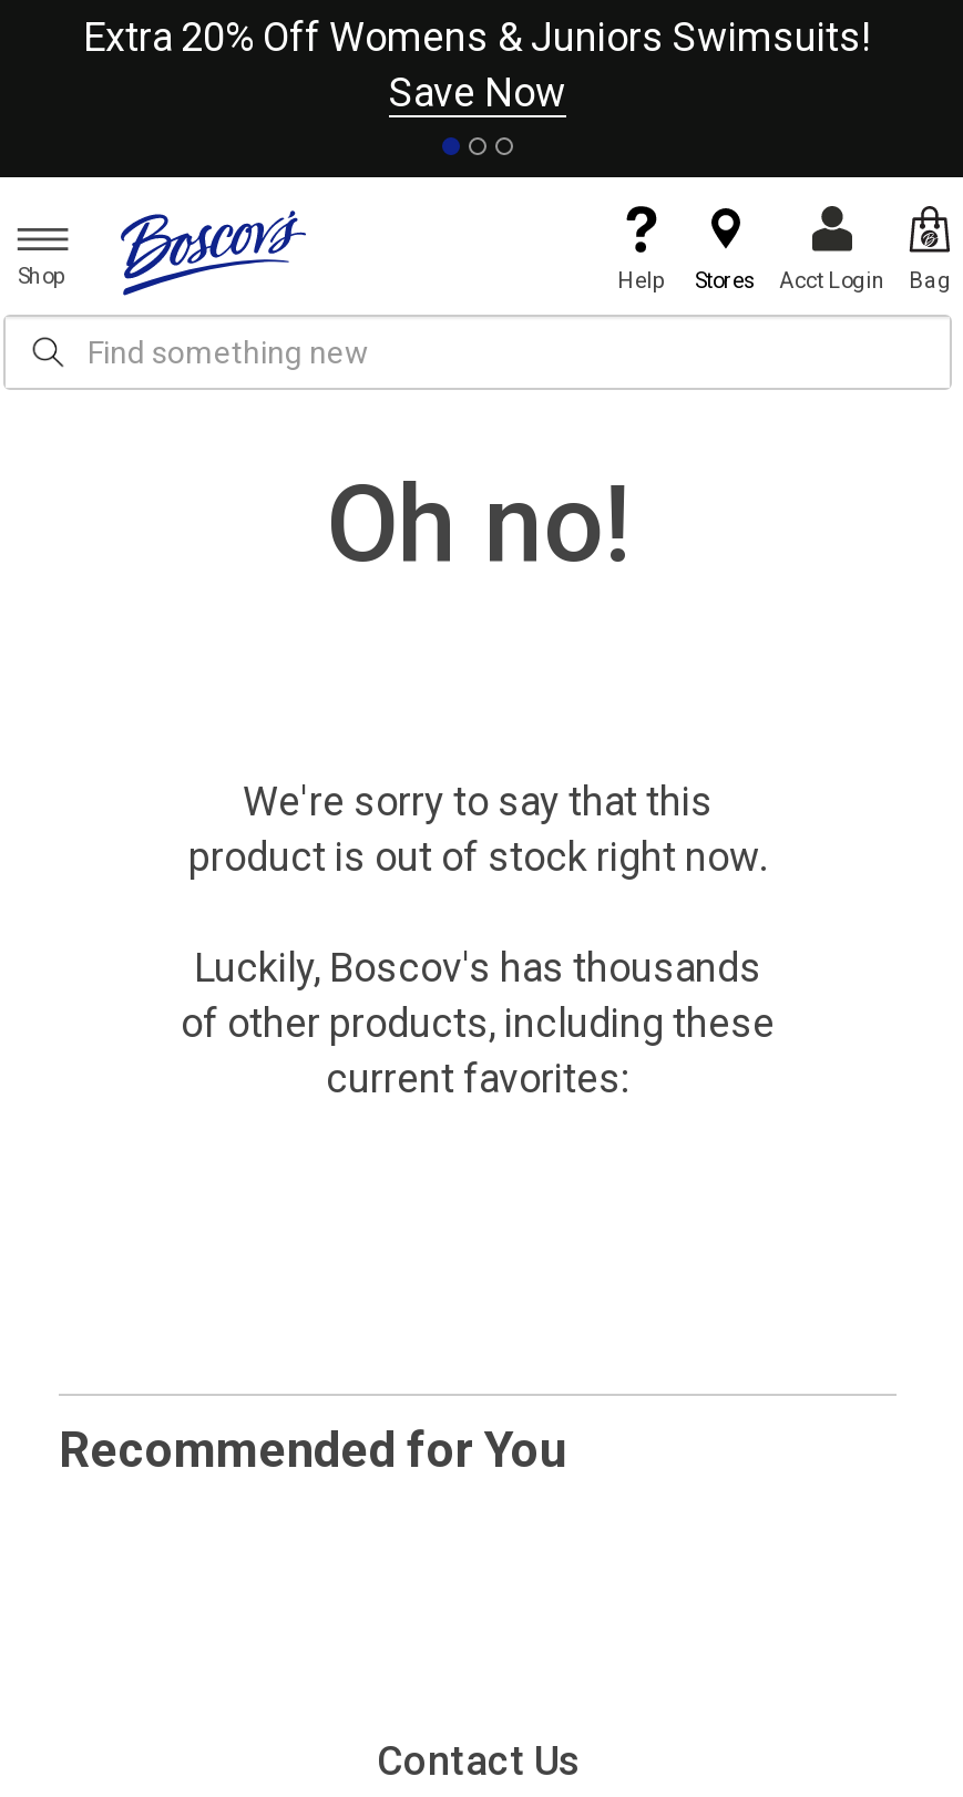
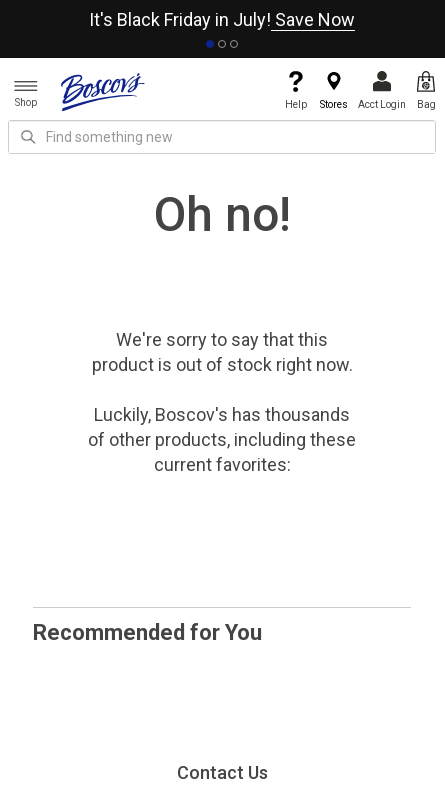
[83,13,872,115] Extra 20% Off Womens & Juniors Swimsuits! | Save Now -> [89,9,355,30] It's Black Friday in July! Save Now

